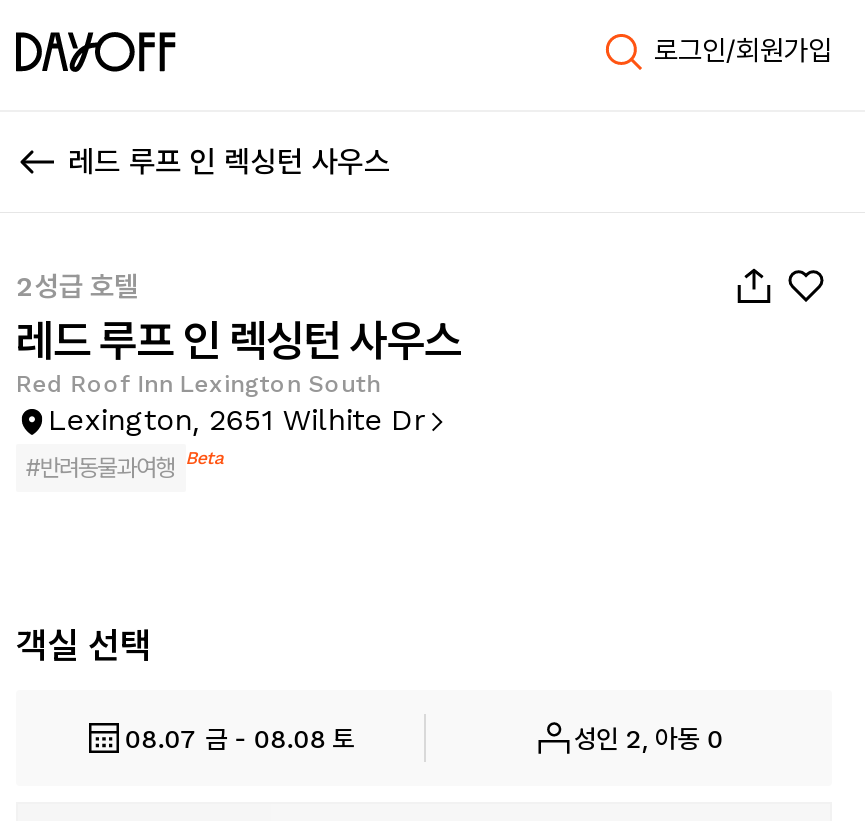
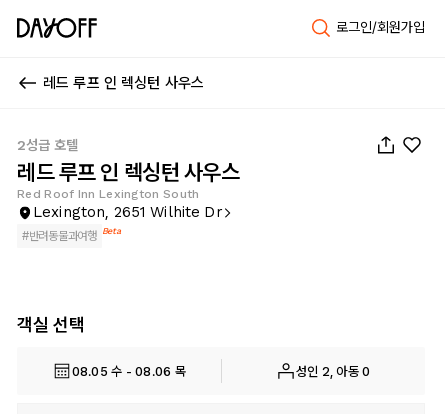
[124,723,355,753] 08.07 금 - 08.08 토 -> [72,363,186,378] 08.05 수 - 08.06 목

